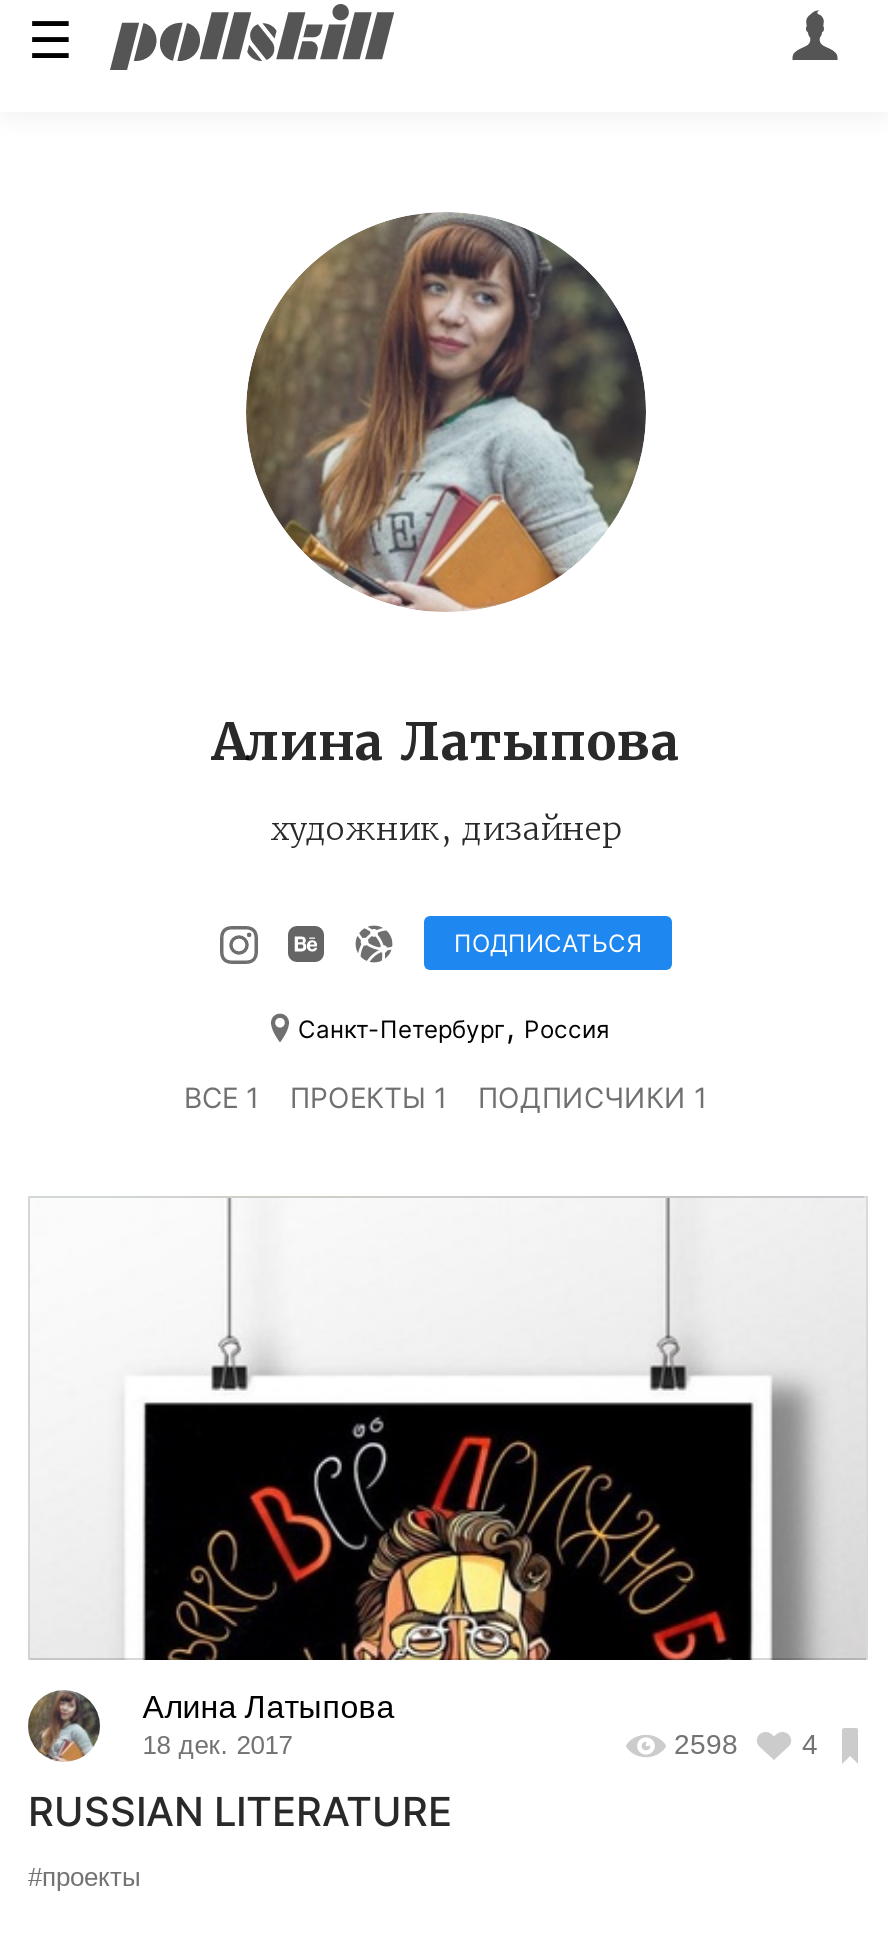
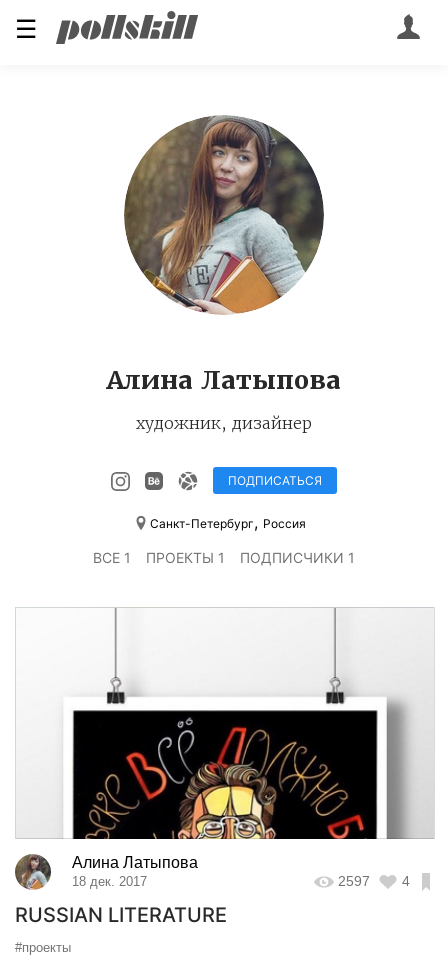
[674,1728,818,1760] 2598 4 -> [338,873,410,889] 2597 4

